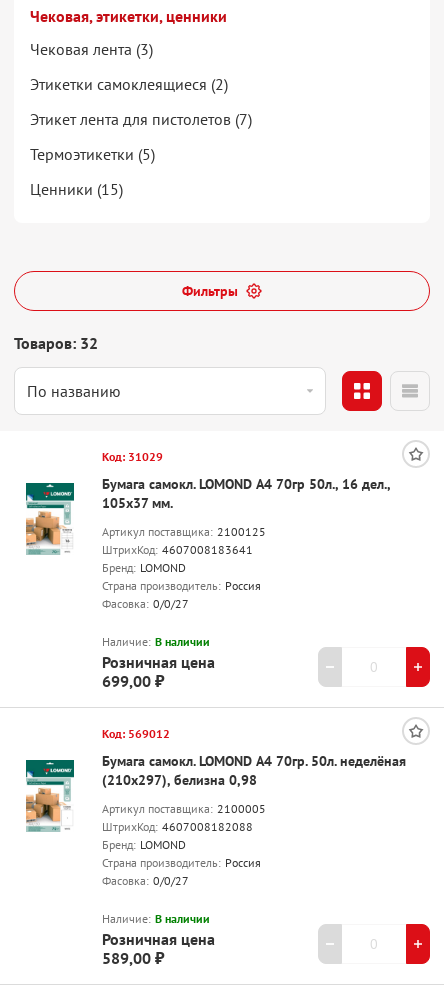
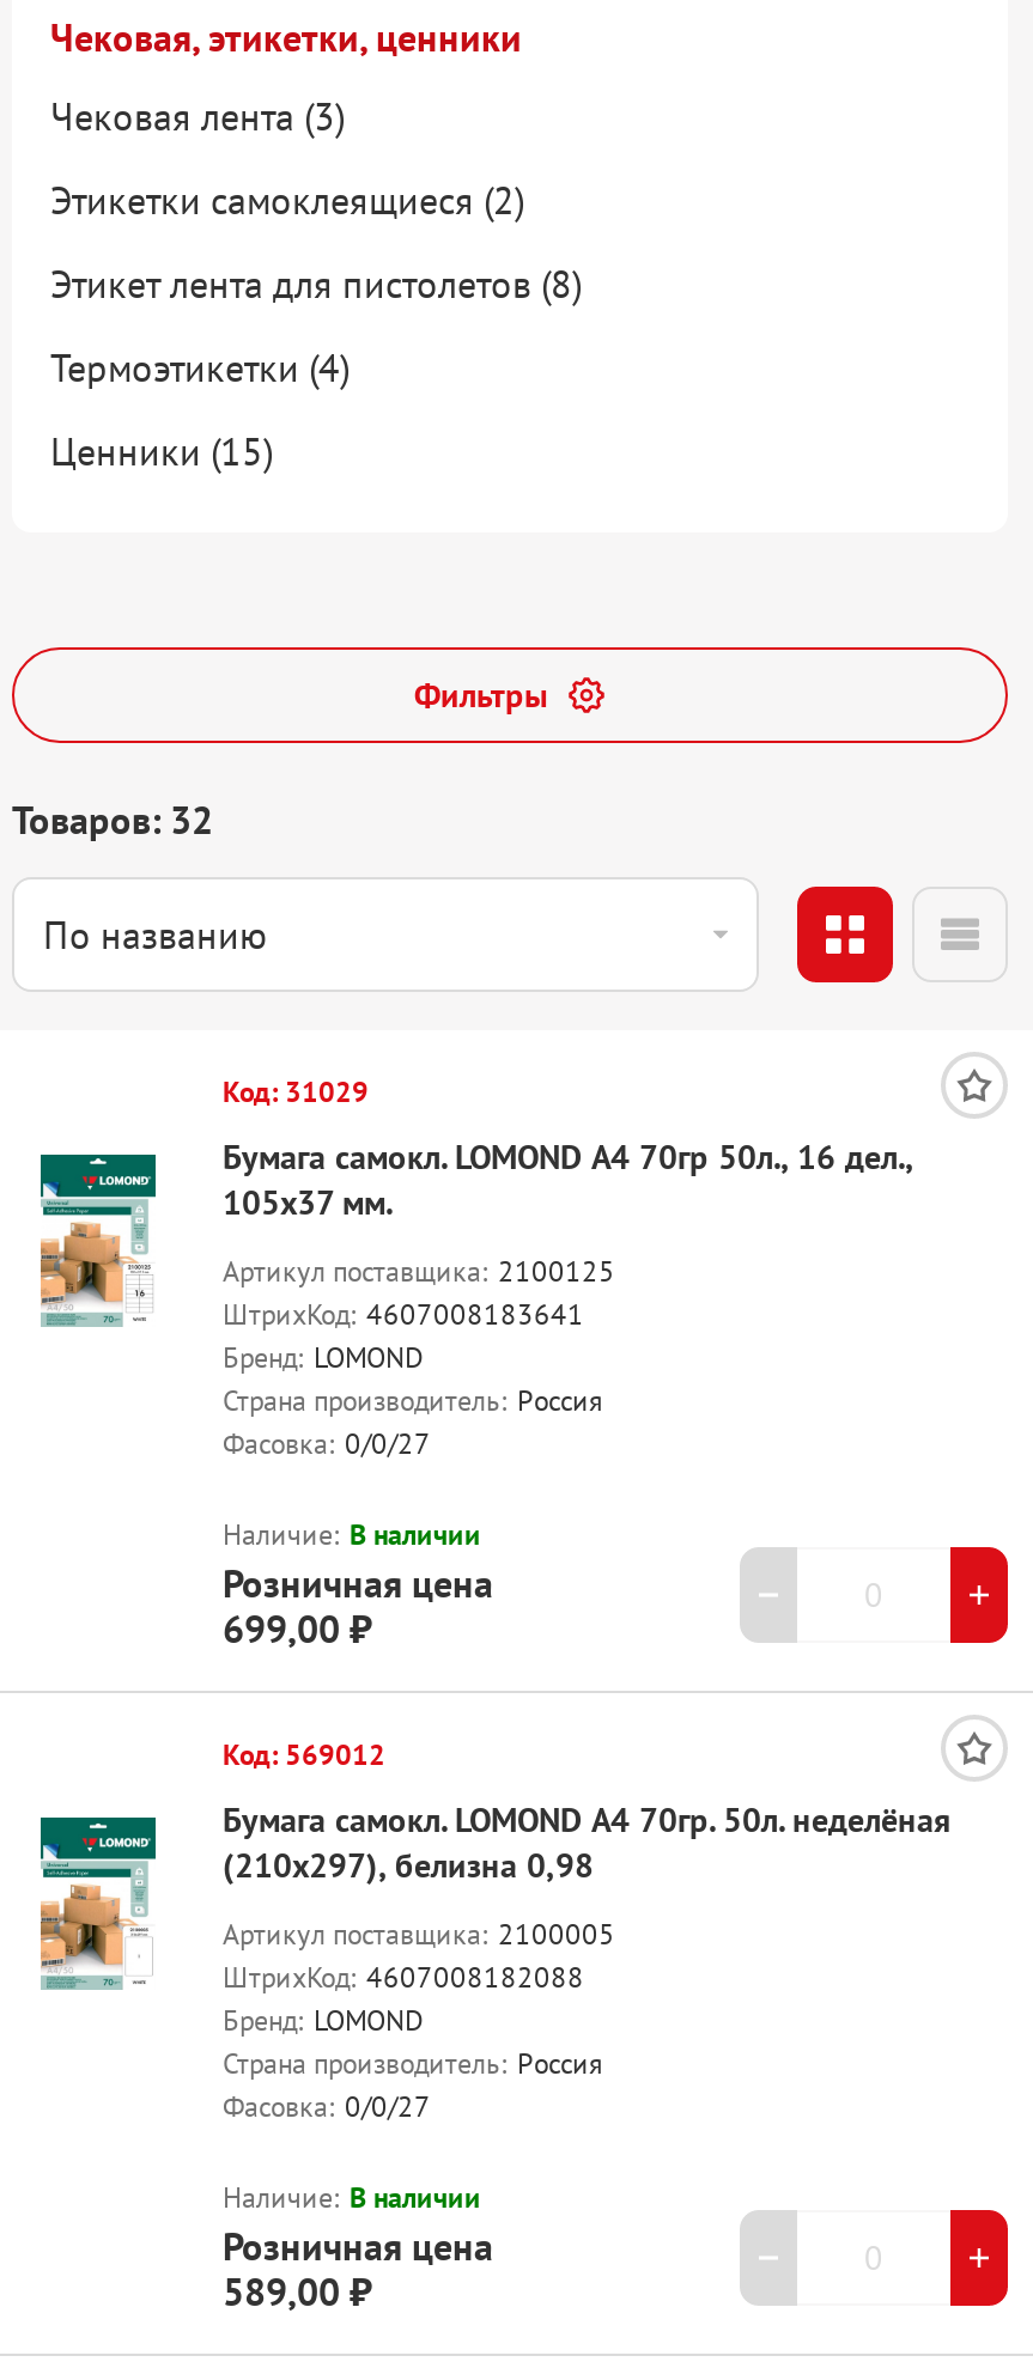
[30,109,252,129] Этикет лента для пистолетов (7) -> [50,260,582,308] Этикет лента для пистолетов (8)
[30,144,155,164] Термоэтикетки (5) -> [50,343,350,391] Термоэтикетки (4)

